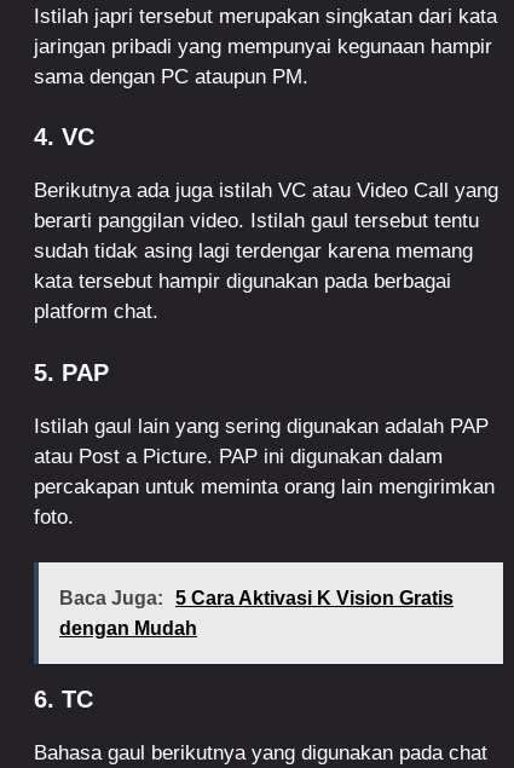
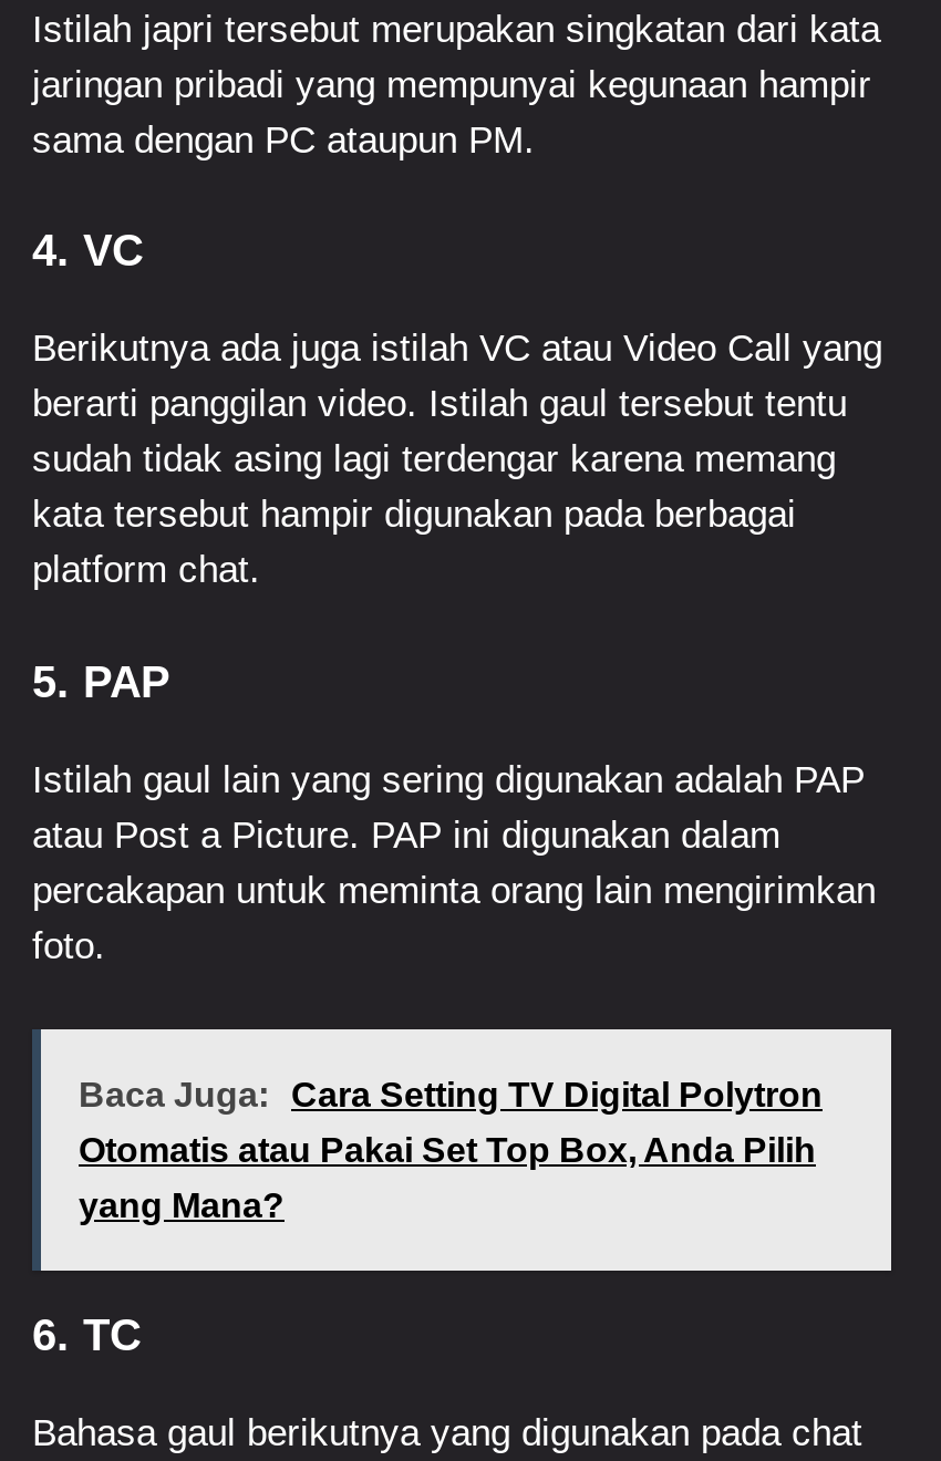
[59,588,454,639] Baca Juga: 5 Cara Aktivasi K Vision Gratis | dengan Mudah -> [79,1076,823,1224] Baca Juga: Cara Setting TV Digital Polytron | Otomatis atau Pakai Set Top Box, Anda Pilih | yang Mana?

